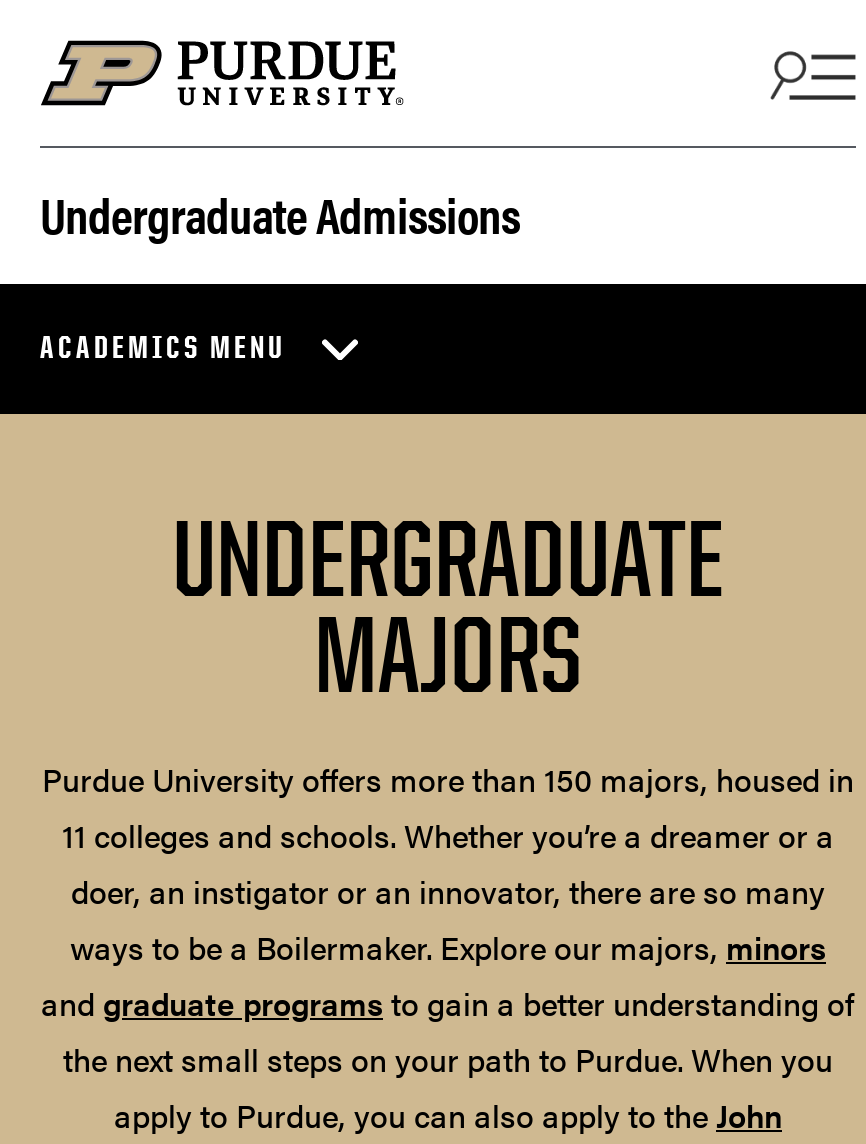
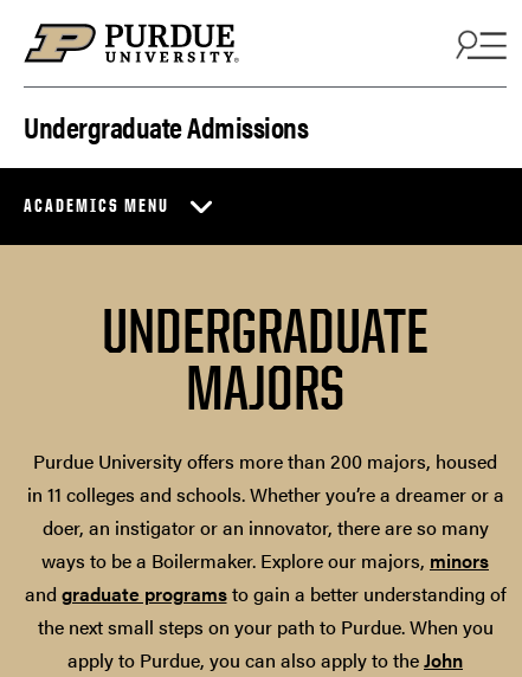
[42,756,854,858] Purdue University offers more than 150 majors, housed in | 11 colleges and schools. Whether you’re a dreamer or a -> [27,448,504,508] Purdue University offers more than 200 majors, housed | in 11 colleges and schools. Whether you’re a dreamer or a

